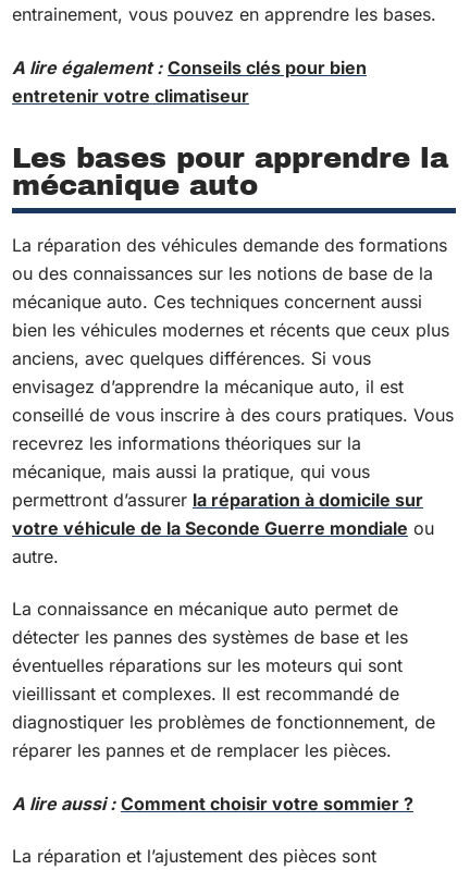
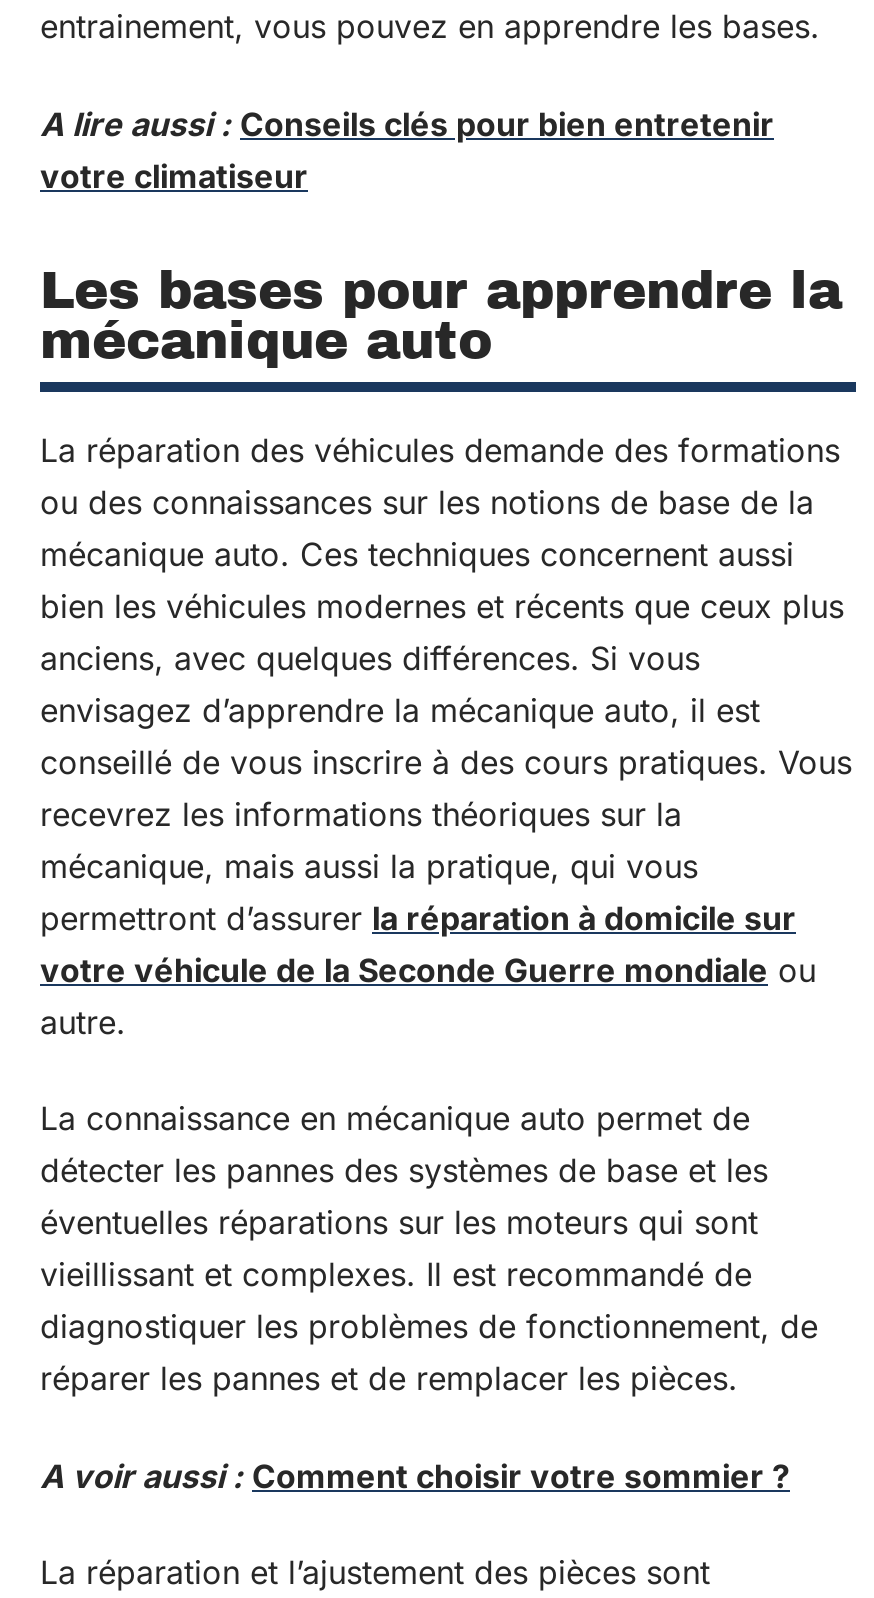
[12,56,367,106] A lire également : Conseils clés pour bien | entretenir votre climatiseur -> [40,103,774,195] A lire aussi : Conseils clés pour bien entretenir | votre climatiseur
[12,792,413,814] A lire aussi : Comment choisir votre sommier ? -> [40,1455,790,1495] A voir aussi : Comment choisir votre sommier ?

